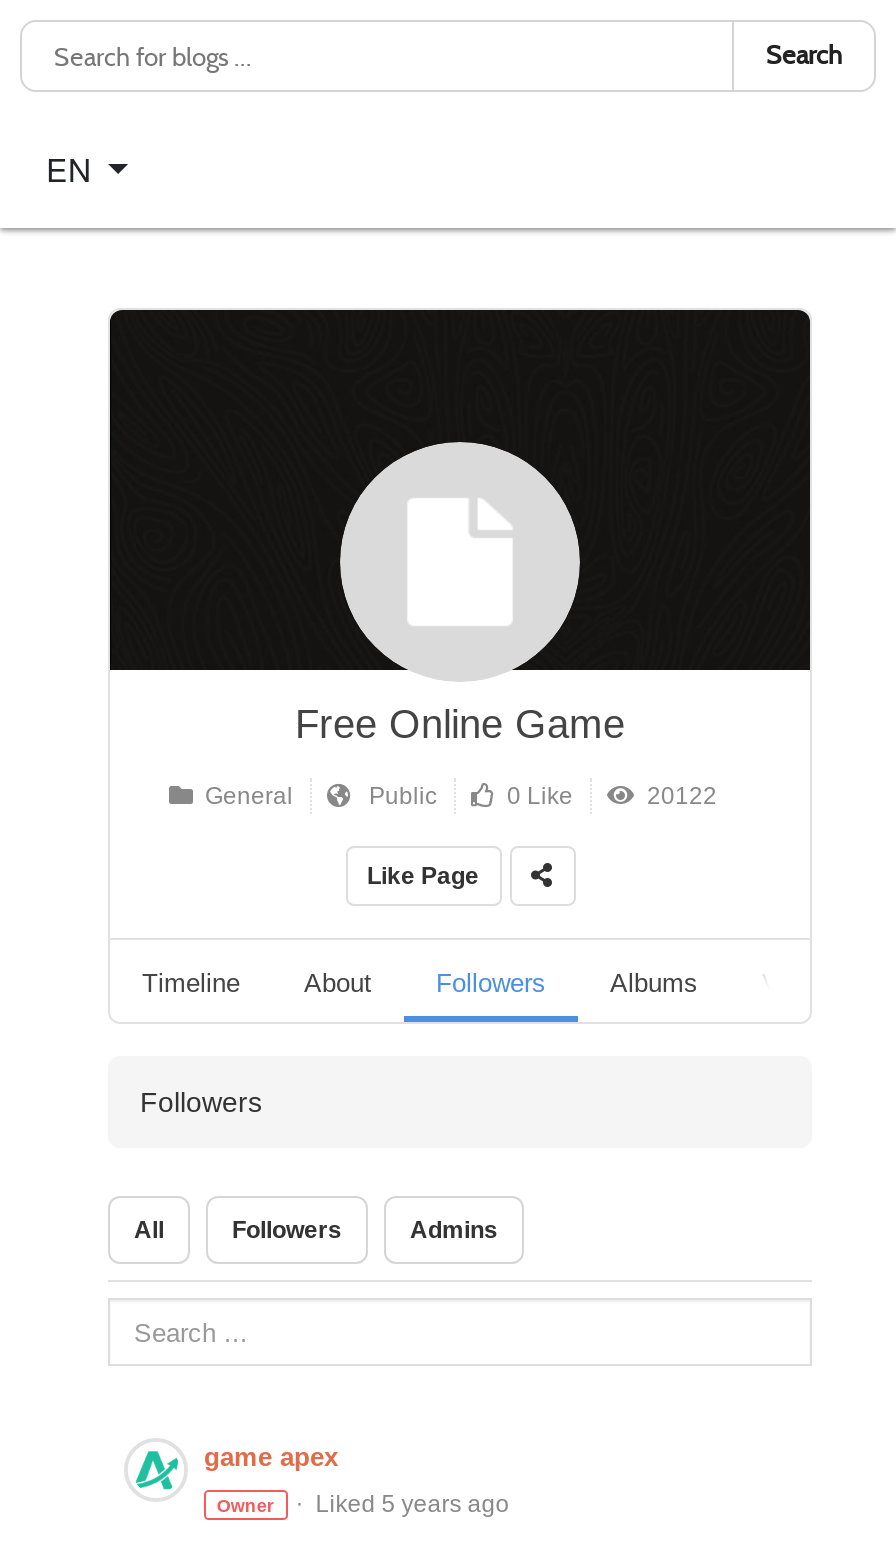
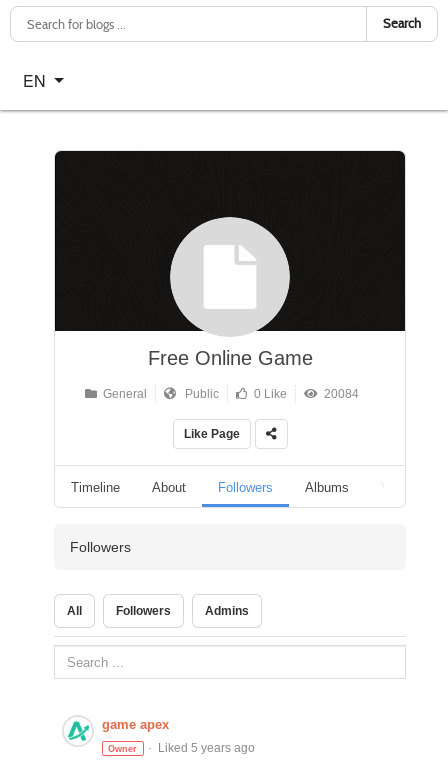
[635,782,717,810] 20122 -> [317,387,358,401] 20084

